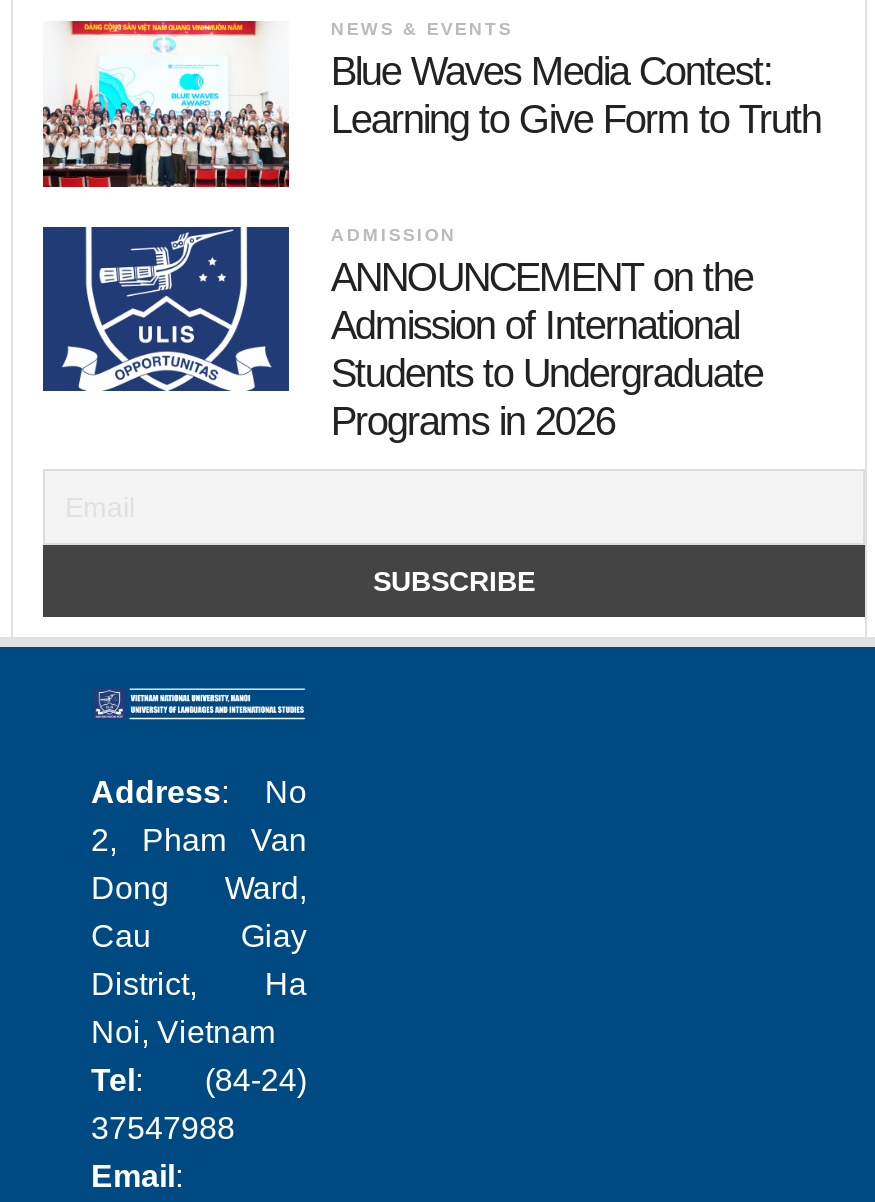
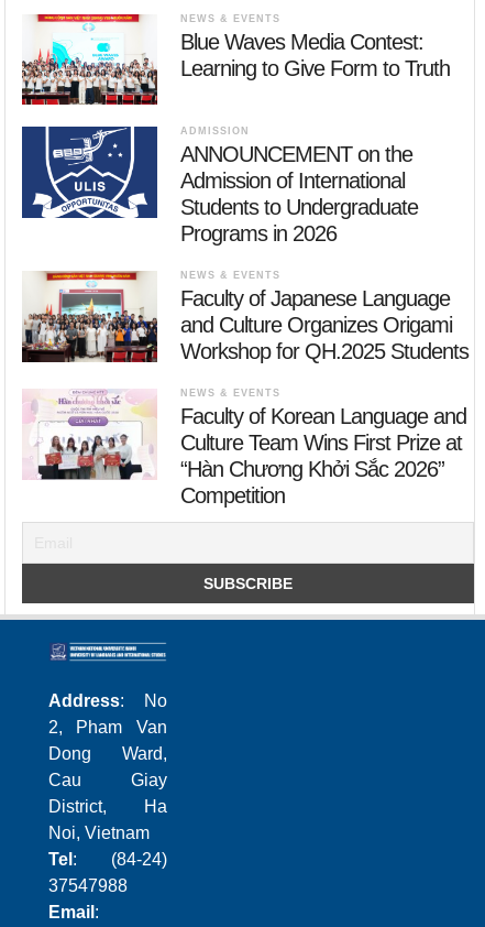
none -> [21,270,468,508] [image] | NEWS & EVENTS | Faculty of Japanese Language | and Culture Organizes Origami | Workshop for QH.2025 Students | NEWS & EVENTS | Faculty of Korean Language and | Culture Team Wins First Prize at | “Hàn Chương Khởi Sắc 2026” | Competition
none -> [22,390,157,481] [image]

